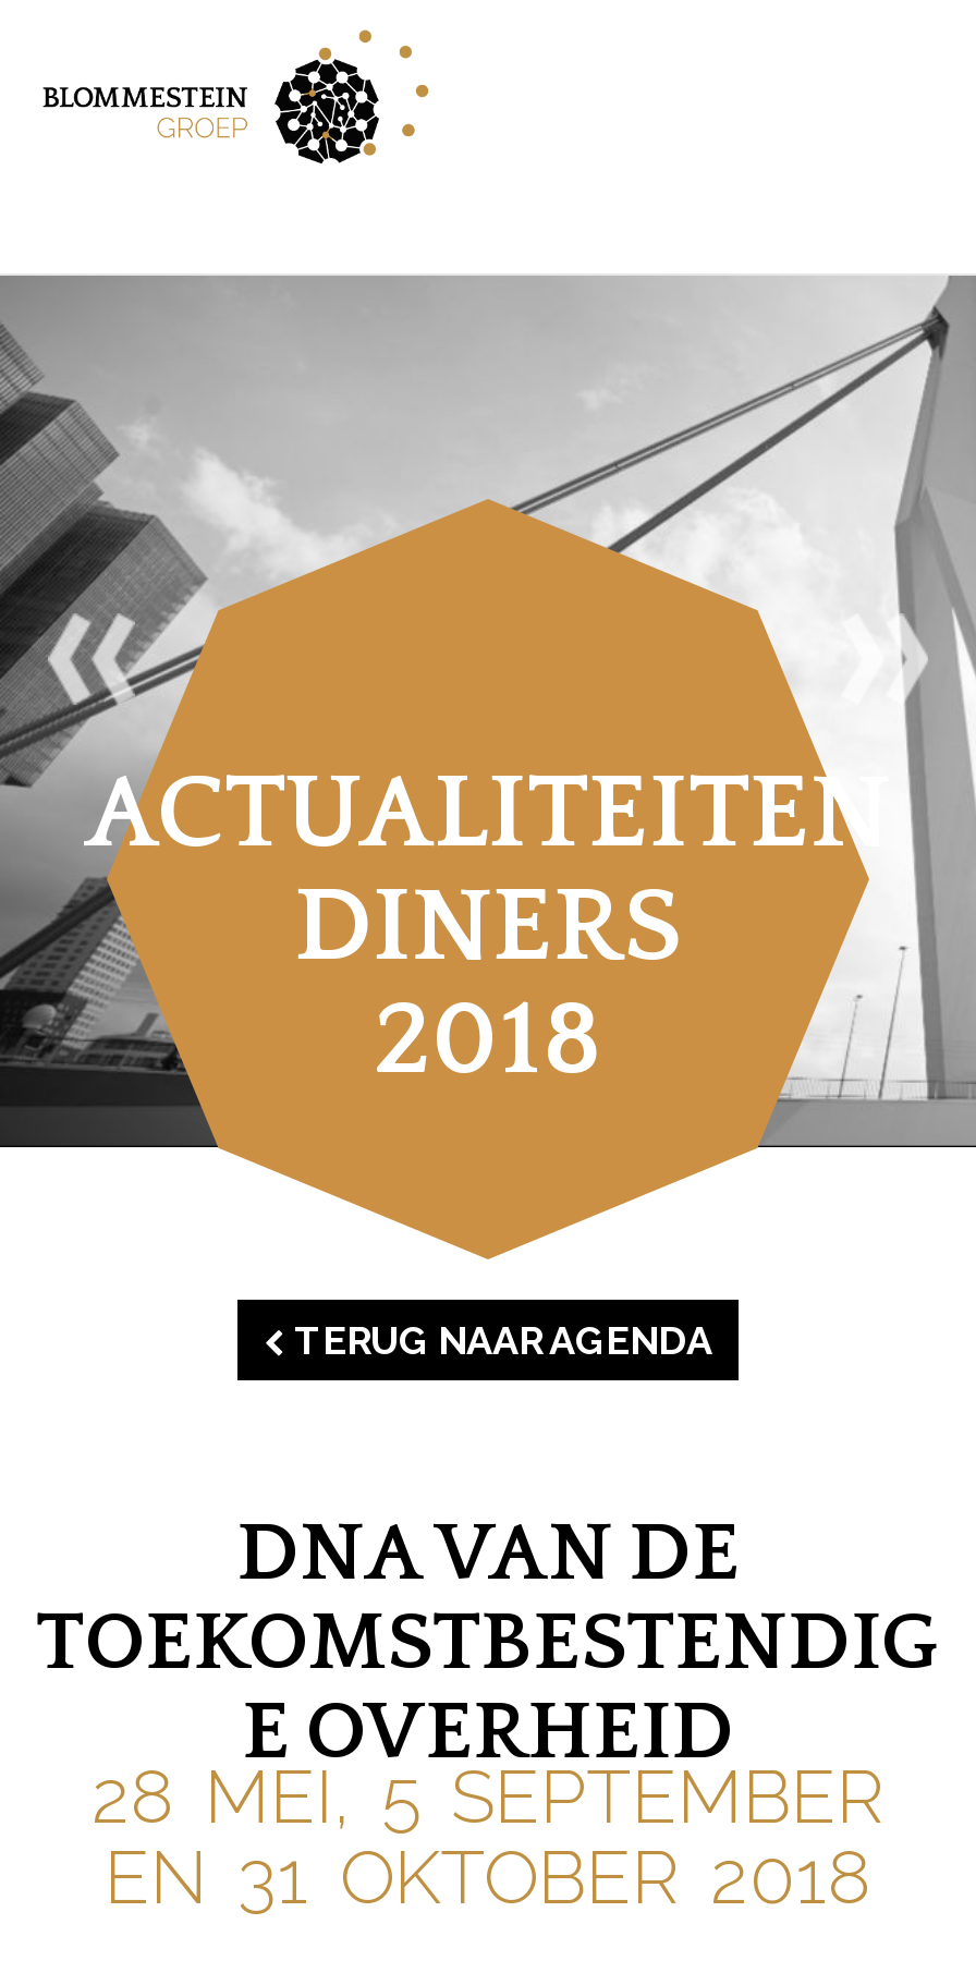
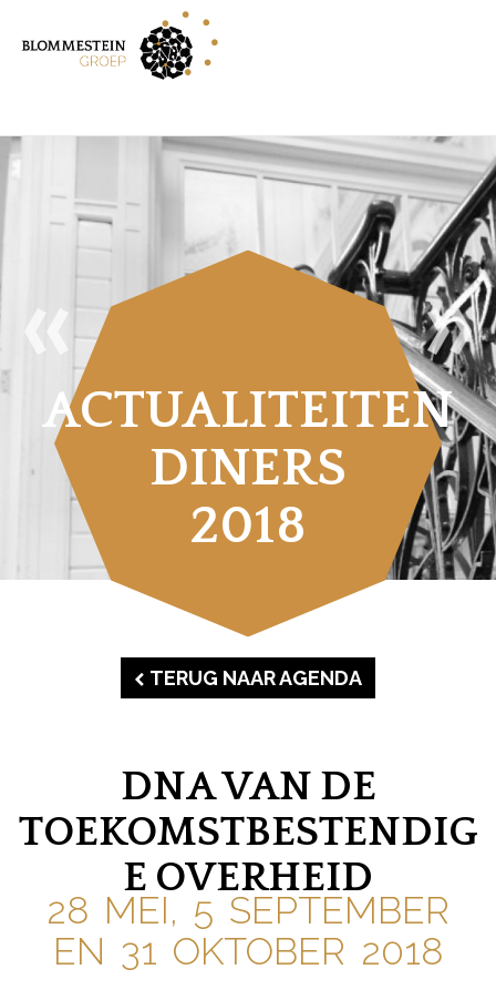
[7,276,969,1149] [image] -> [3,136,493,580] [image]

